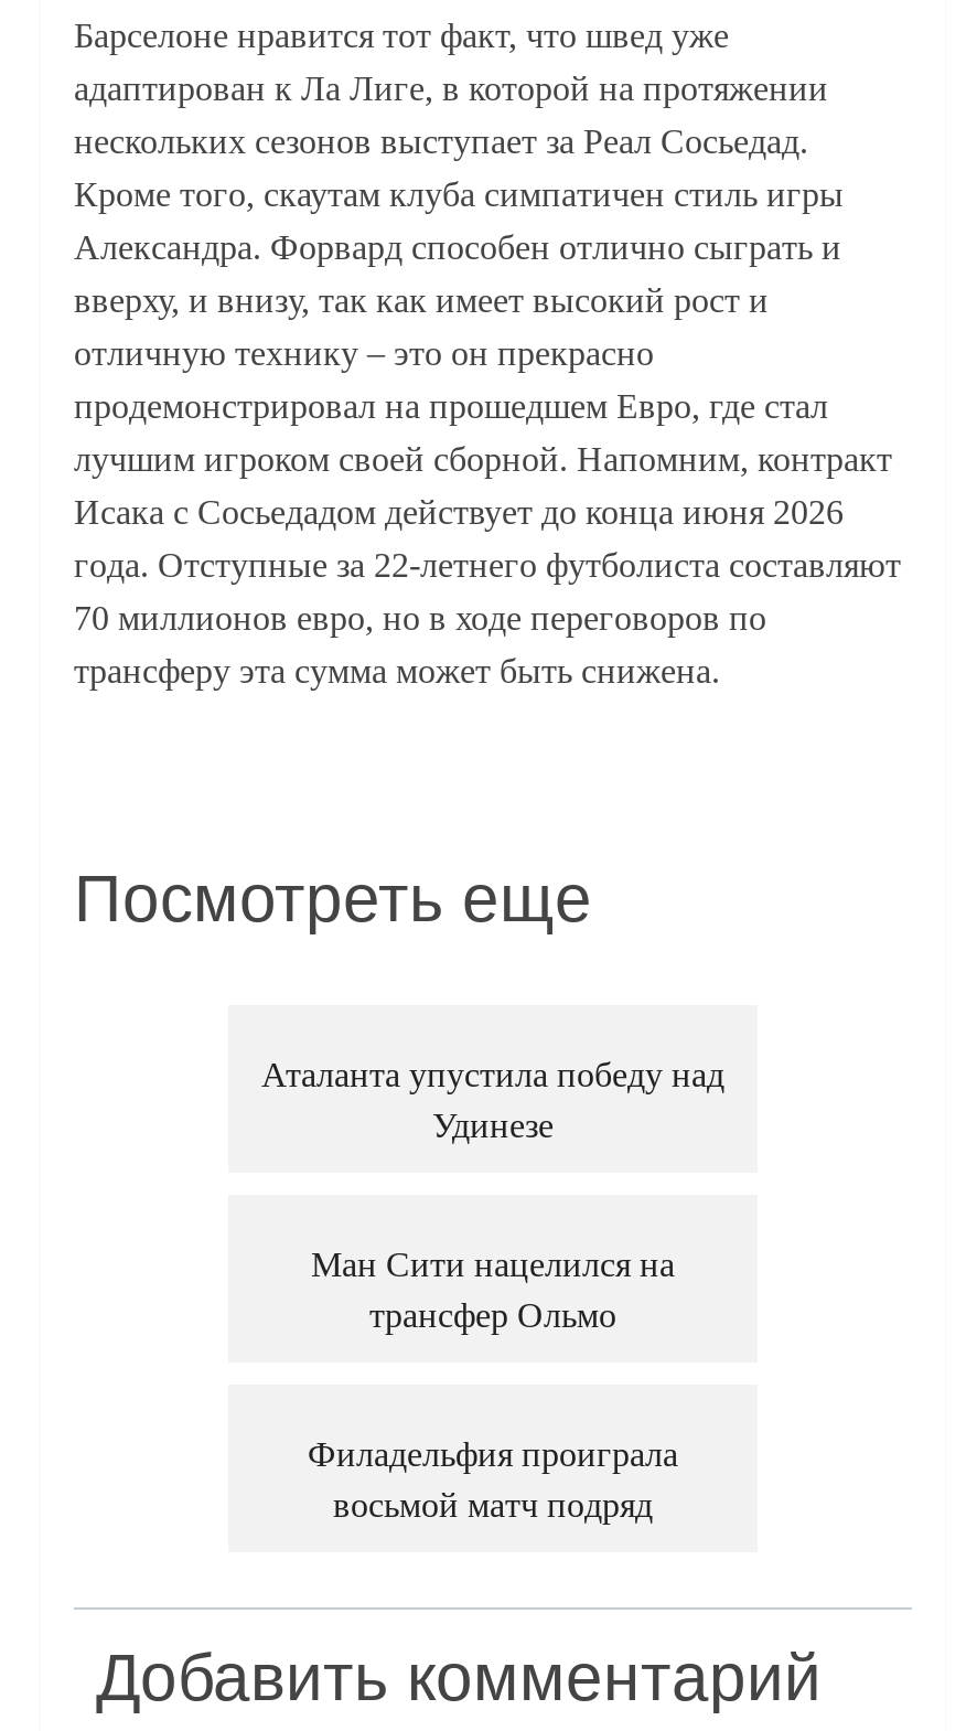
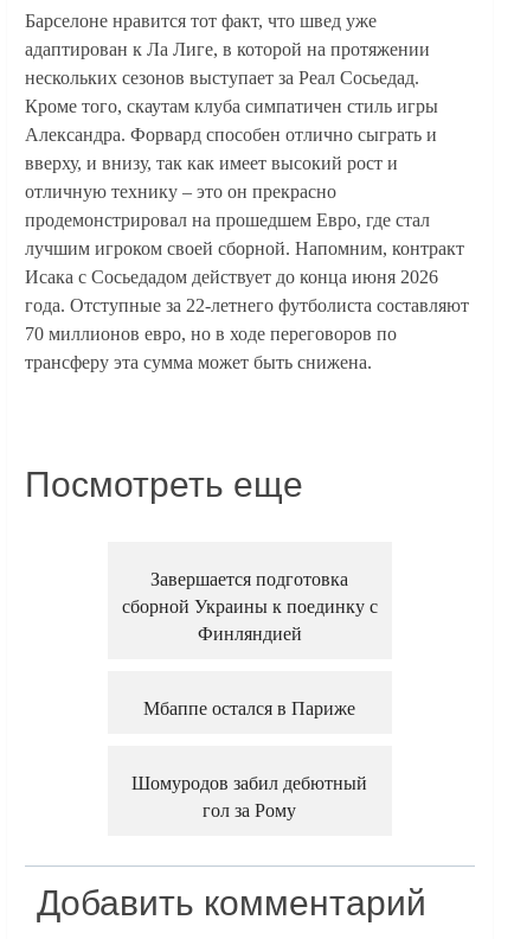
[261,1056,724,1144] Аталанта упустила победу над | Удинезе -> [122,569,378,644] Завершается подготовка | сборной Украины к поединку с | Финляндией
[311,1246,675,1334] Ман Сити нацелился на | трансфер Ольмо -> [144,698,356,719] Мбаппе остался в Париже
[308,1436,678,1524] Филадельфия проиграла | восьмой матч подряд -> [132,773,368,821] Шомуродов забил дебютный | гол за Рому

